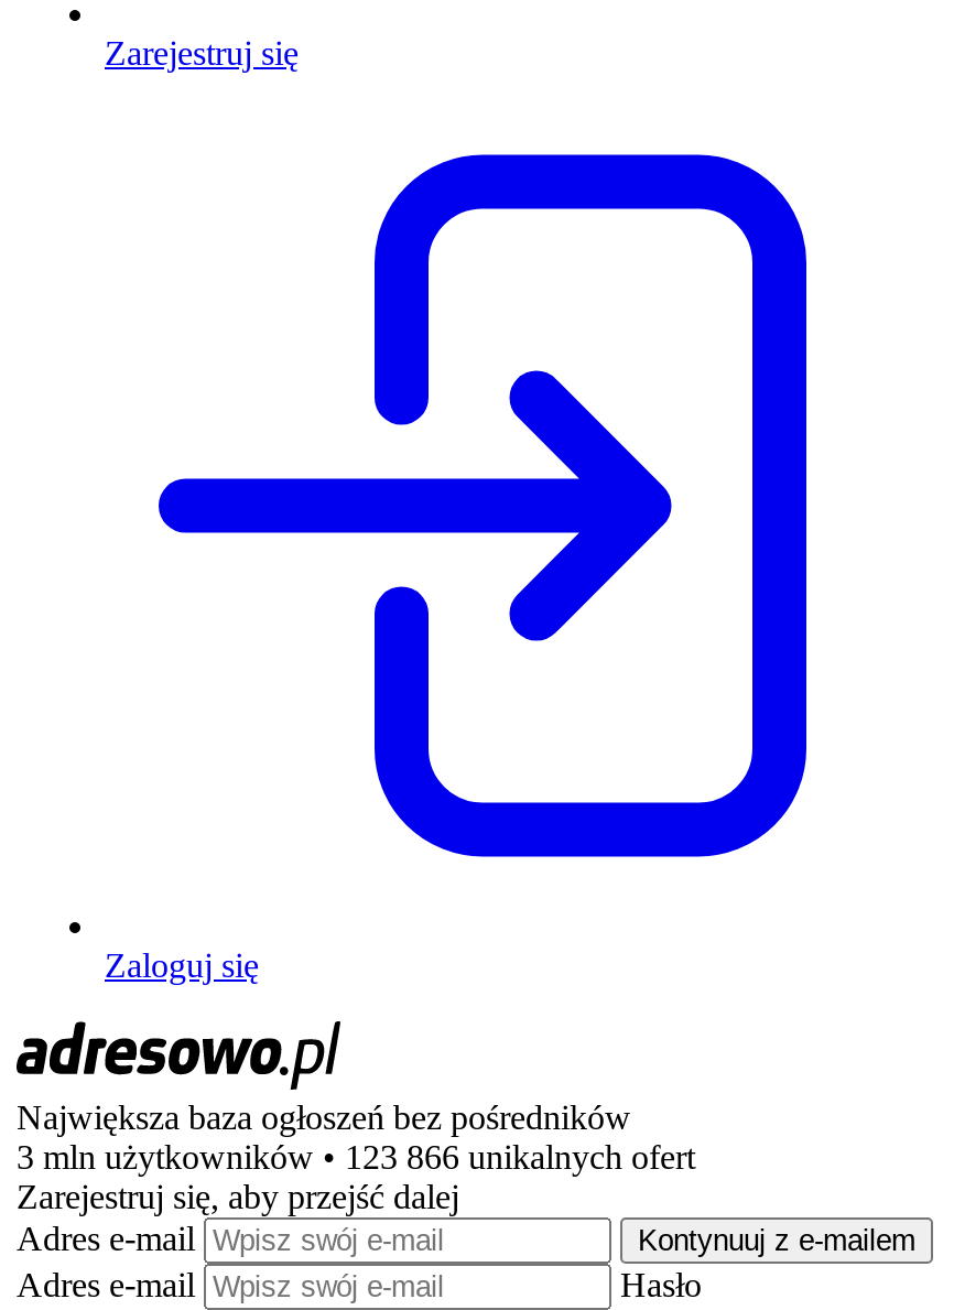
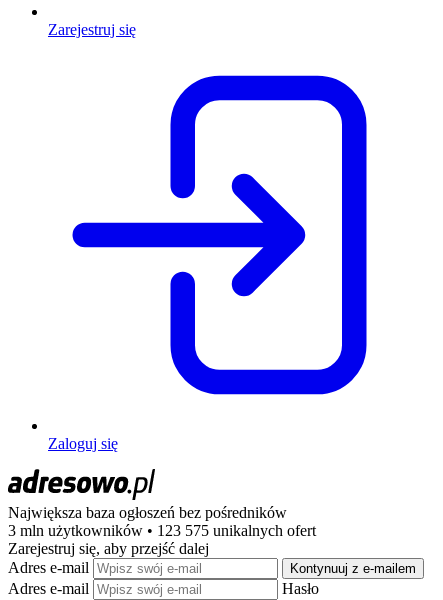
[17,1138,695,1175] 3 mln użytkowników • 123 866 unikalnych ofert -> [8,522,316,539] 3 mln użytkowników • 123 575 unikalnych ofert

